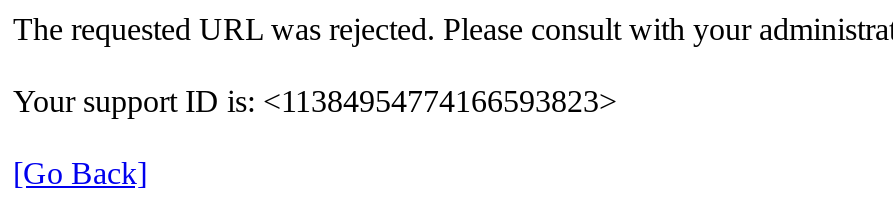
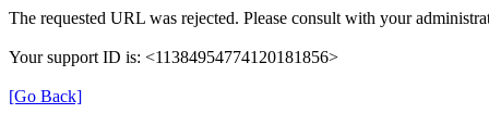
[13,84,617,118] Your support ID is: <11384954774166593823> -> [9,48,338,66] Your support ID is: <11384954774120181856>

